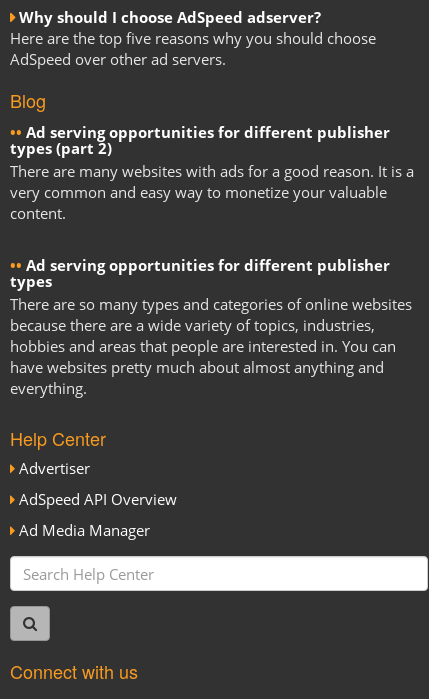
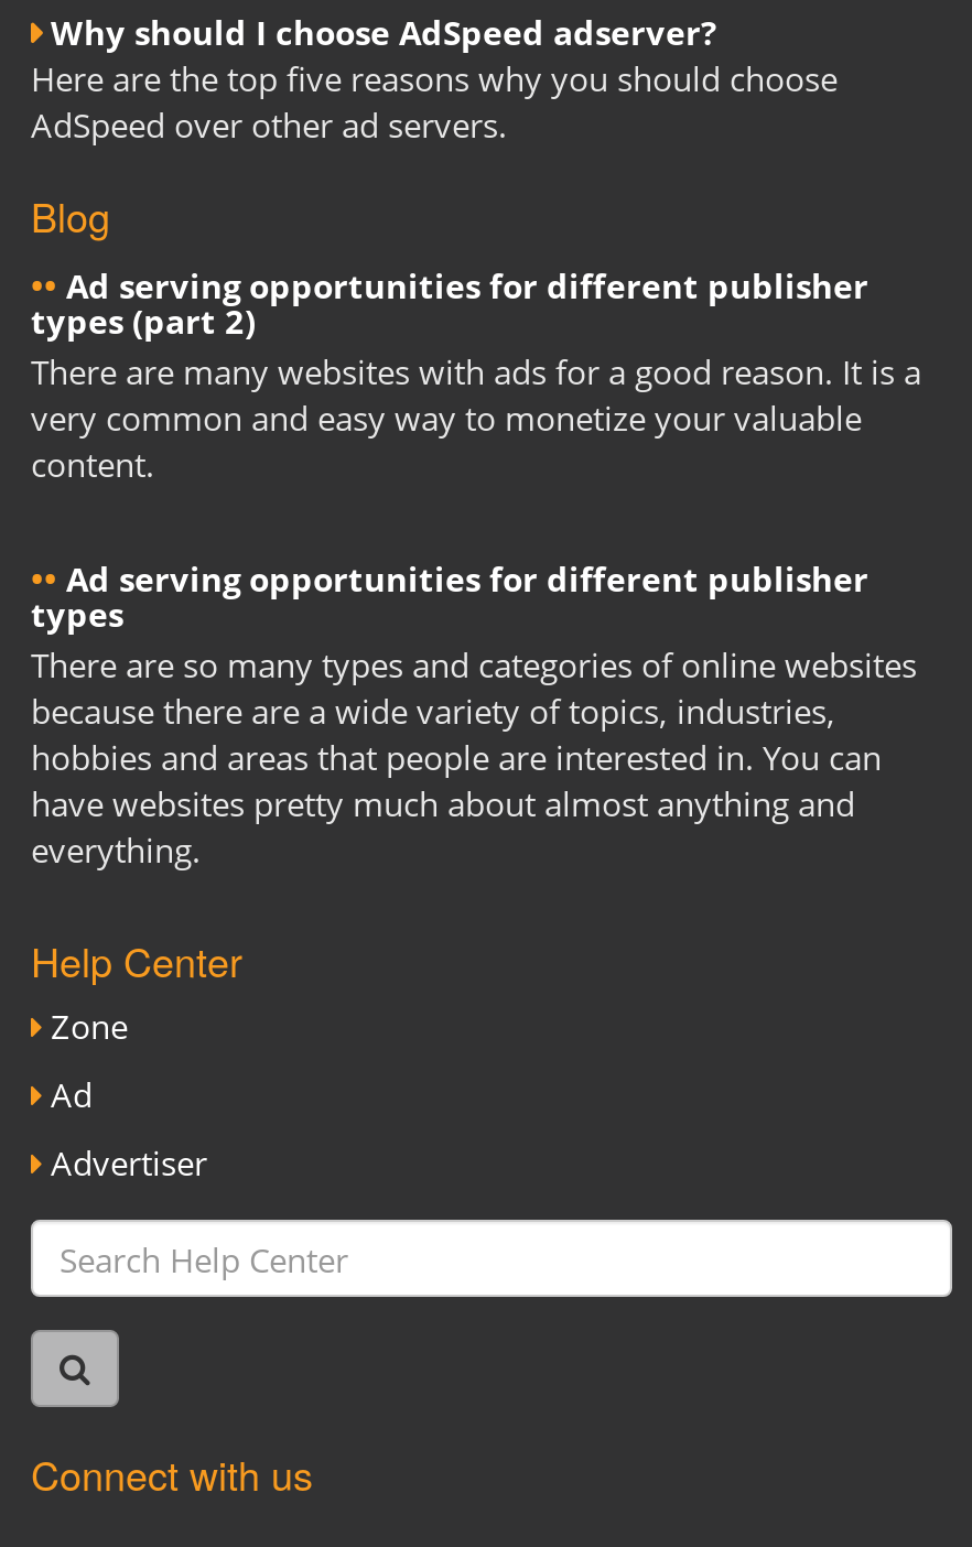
none -> [51,1004,128,1117] Zone | Ad
moved [19,458,90,478] -> [51,1141,207,1185]: Advertiser
[19,489,177,540] AdSpeed API Overview | Ad Media Manager -> none

